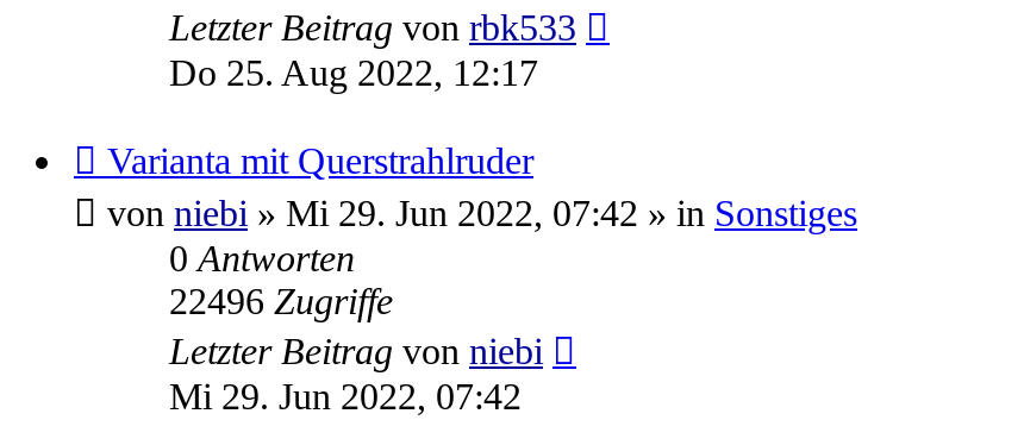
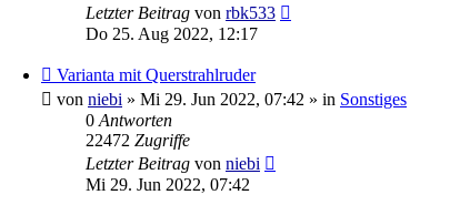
[169,281,393,321] 22496 Zugriffe -> [86,131,190,149] 22472 Zugriffe

